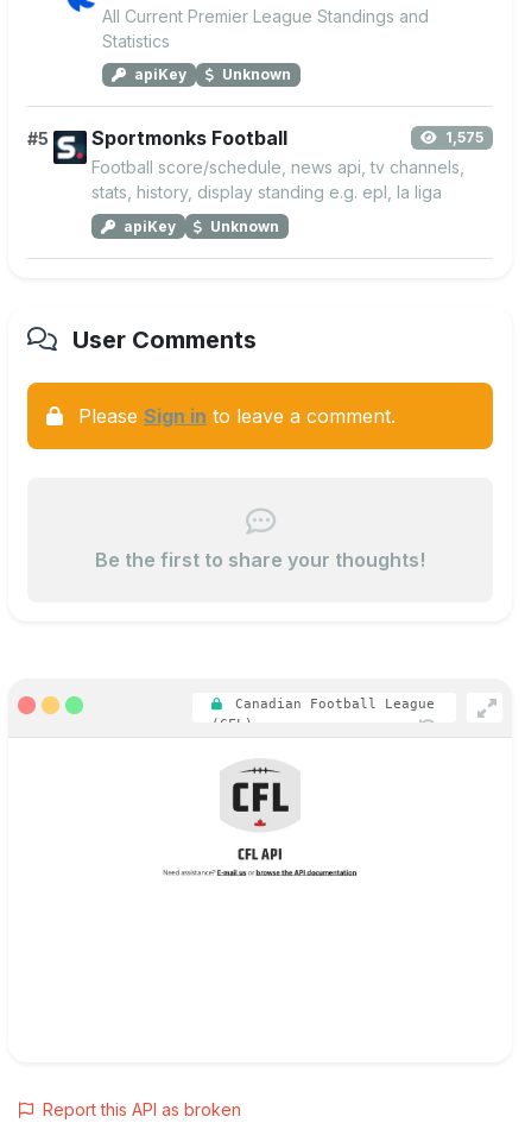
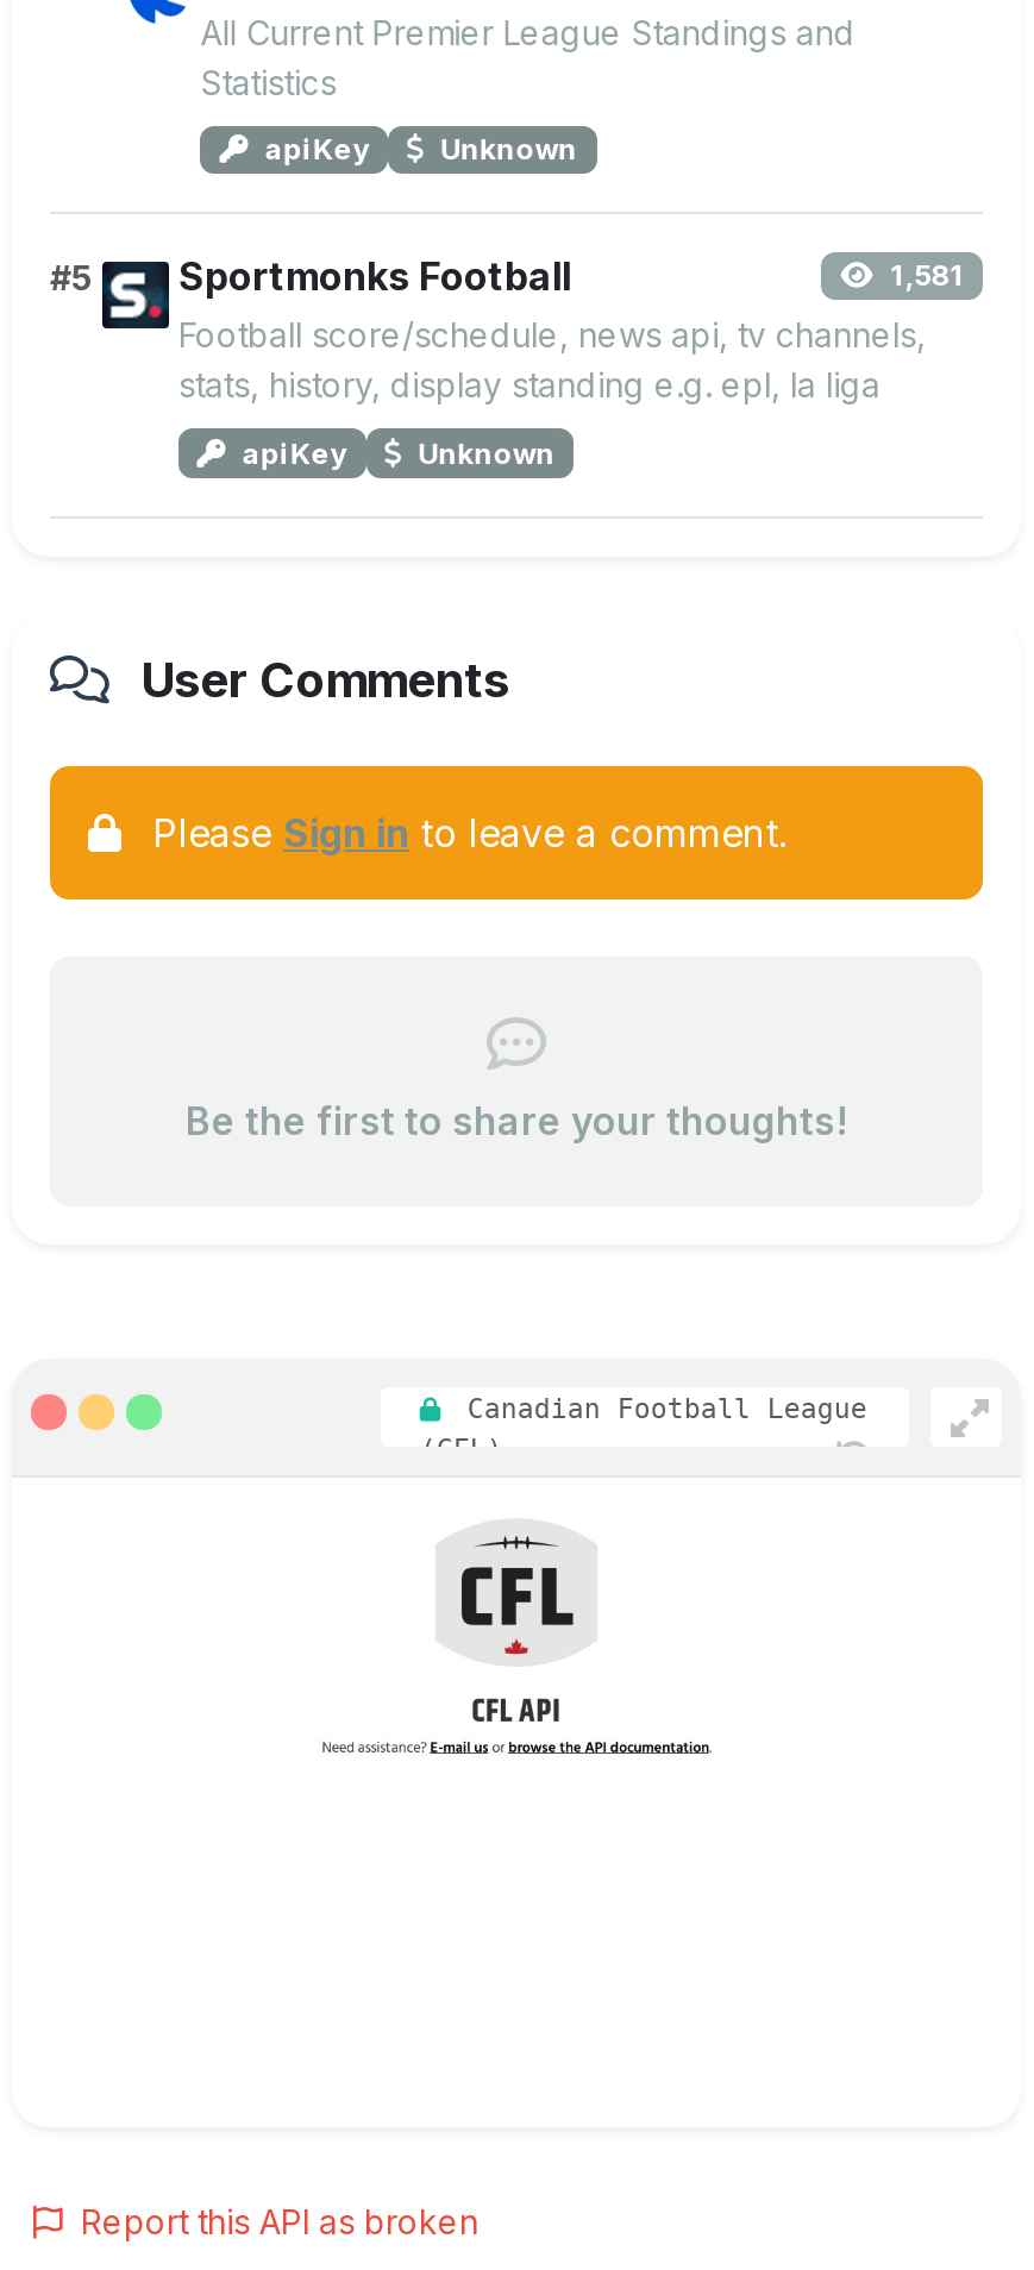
[442,129,484,146] 1,575 -> [883,257,964,293] 1,581

